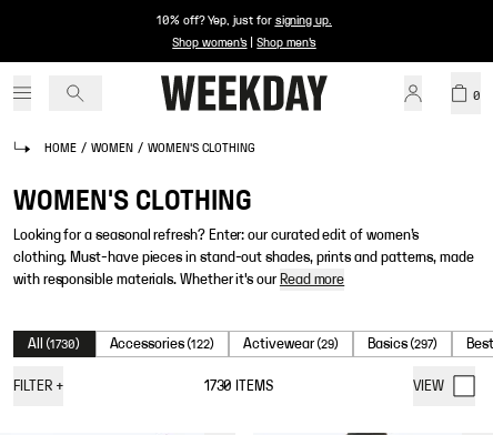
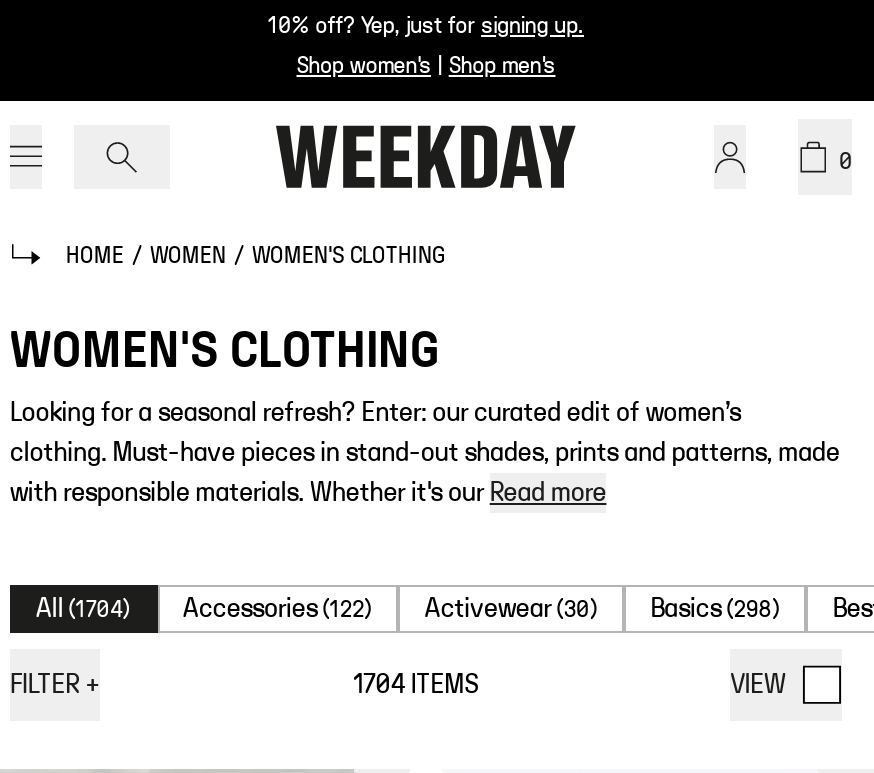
[28,336,81,352] All (1730) -> [36,595,131,623] All (1704)
[244,336,339,352] Activewear (29) -> [425,595,598,623] Activewear (30)
[368,336,438,352] Basics (297) -> [650,595,781,623] Basics (298)
[204,378,273,394] 1730 ITEMS -> [353,671,478,699] 1704 ITEMS

